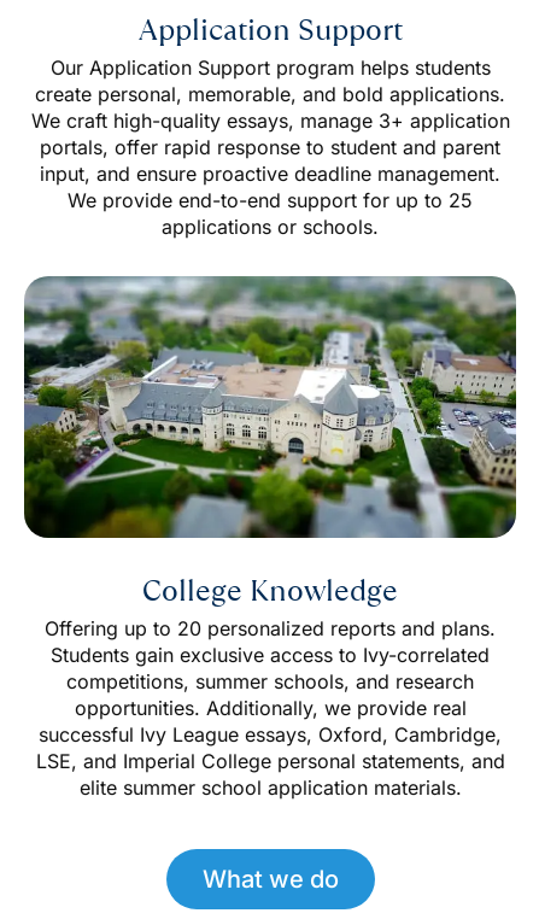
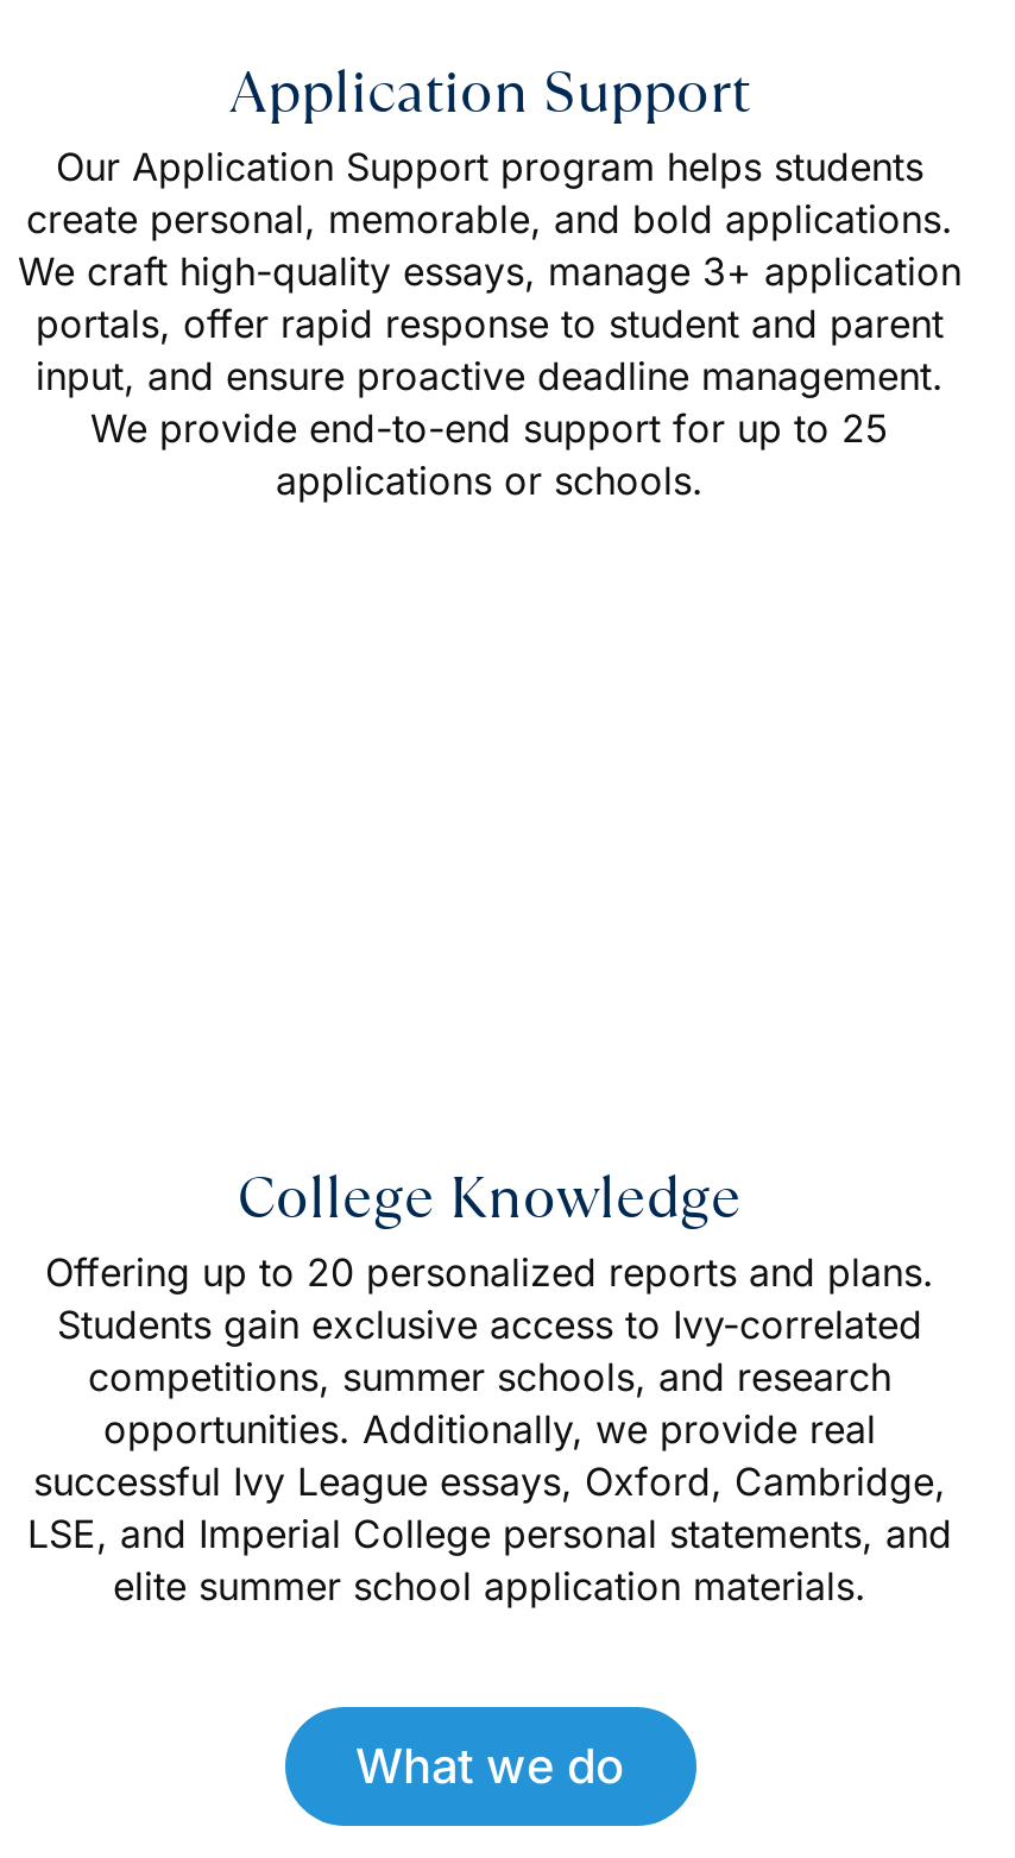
[23,275,517,539] [image] -> none

